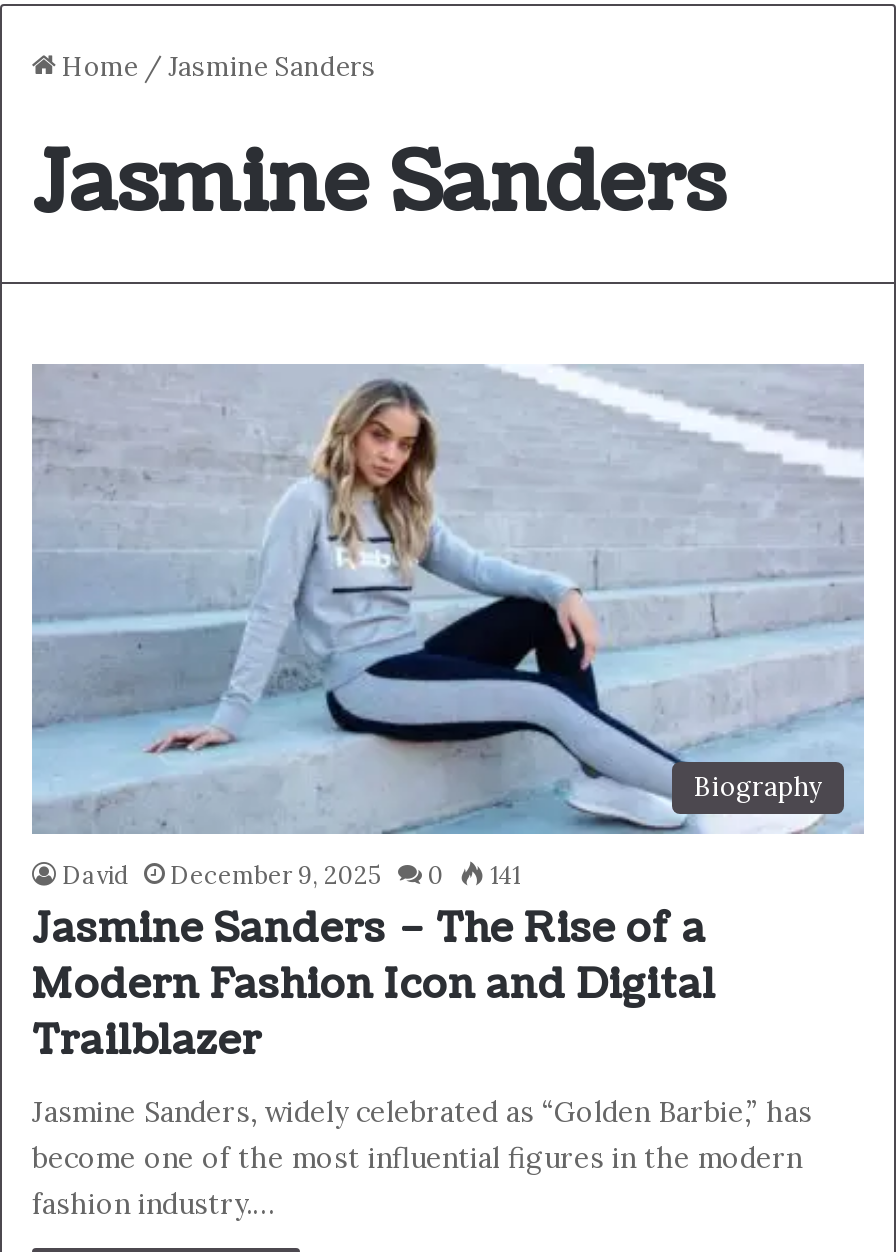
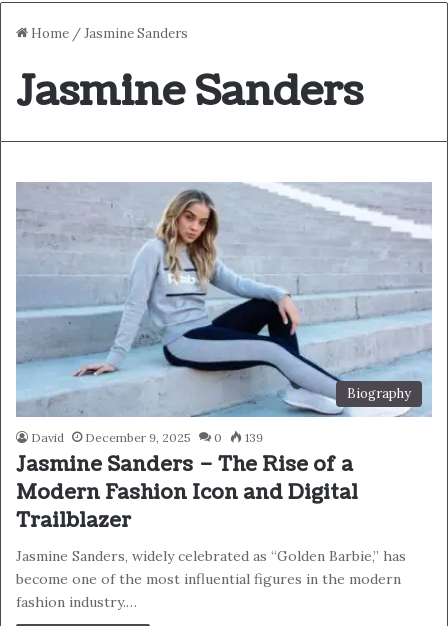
[62,859,520,889] David December 9, 2025 0 141 -> [31,430,263,445] David December 9, 2025 0 139

